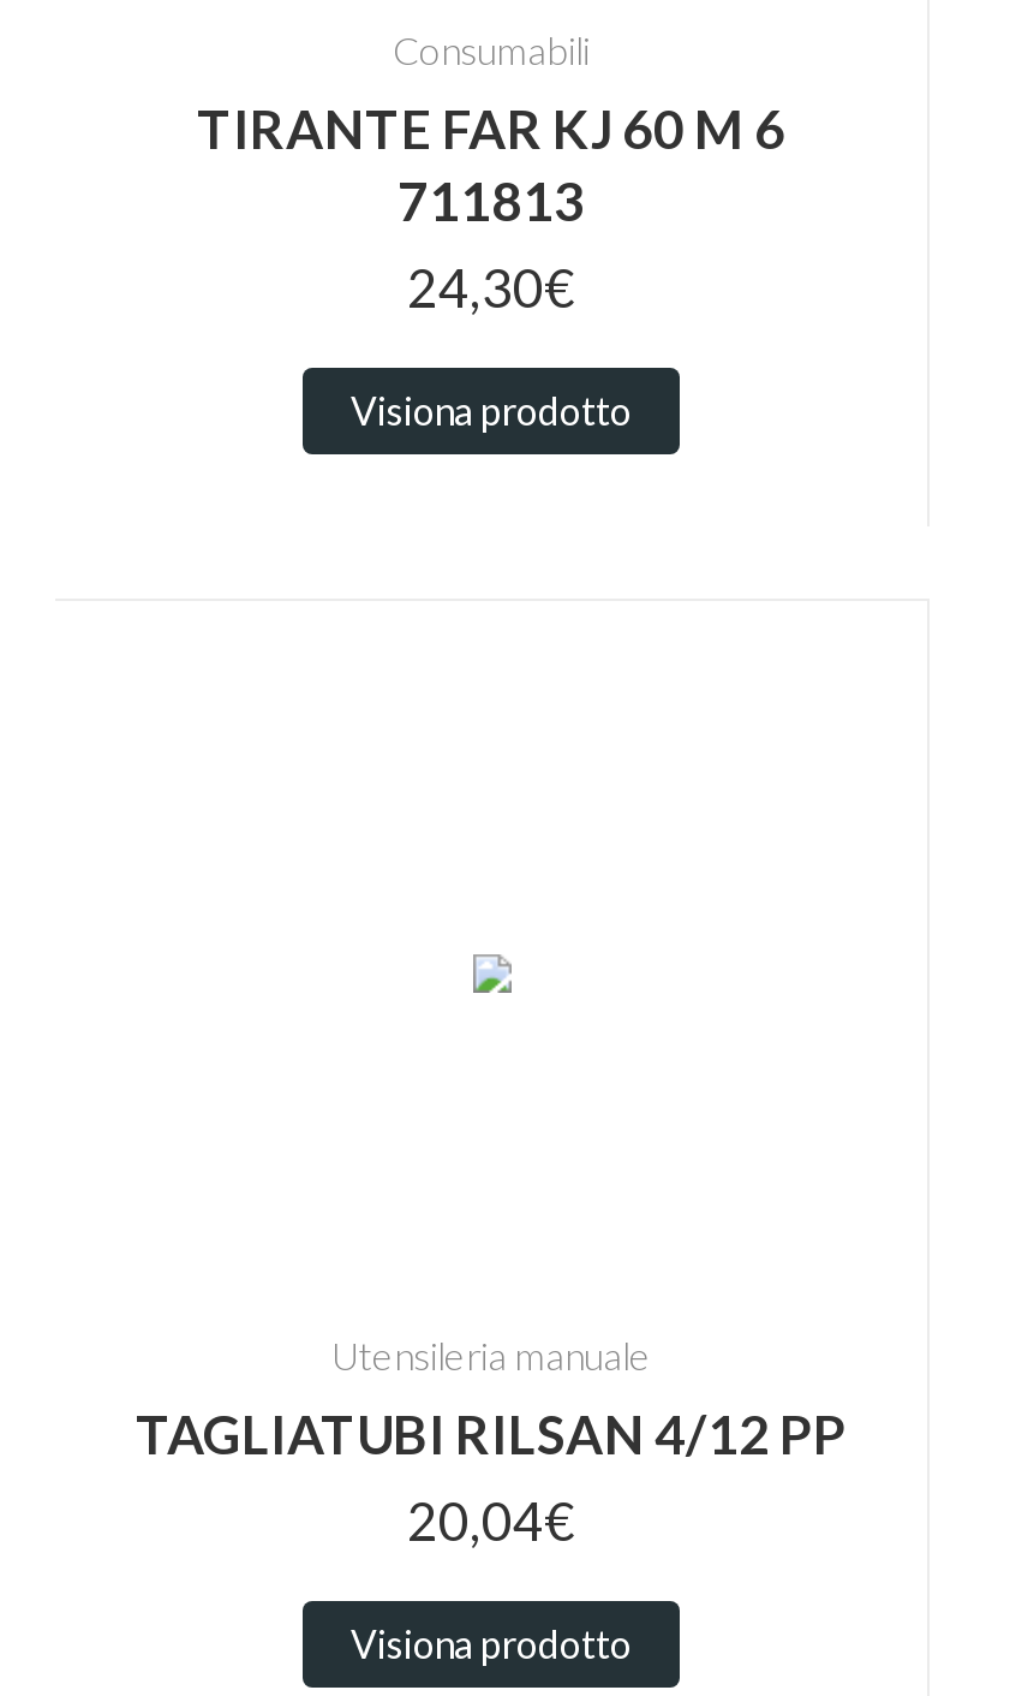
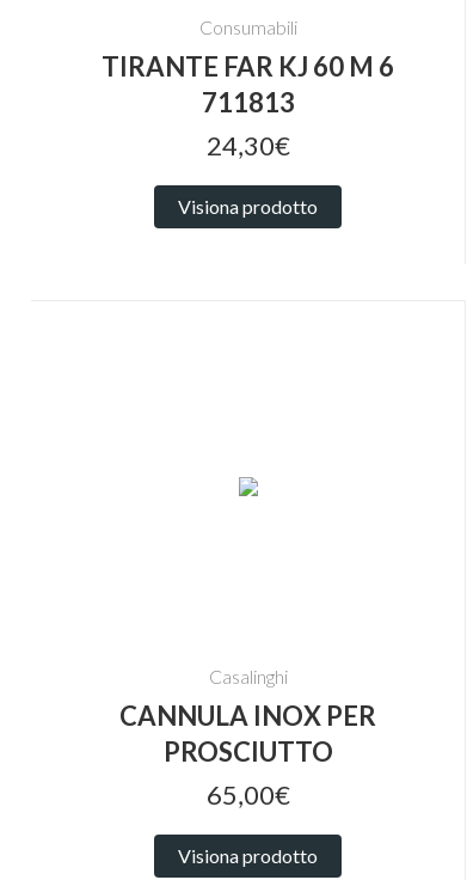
[136,1332,847,1553] Utensileria manuale | TAGLIATUBI RILSAN 4/12 PP | 20,04€ -> [119,665,376,811] Casalinghi | CANNULA INOX PER | PROSCIUTTO | 65,00€

